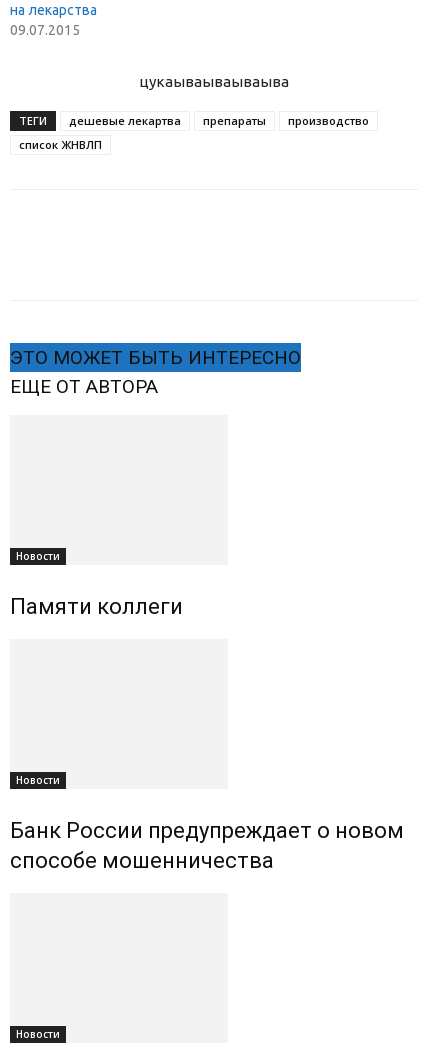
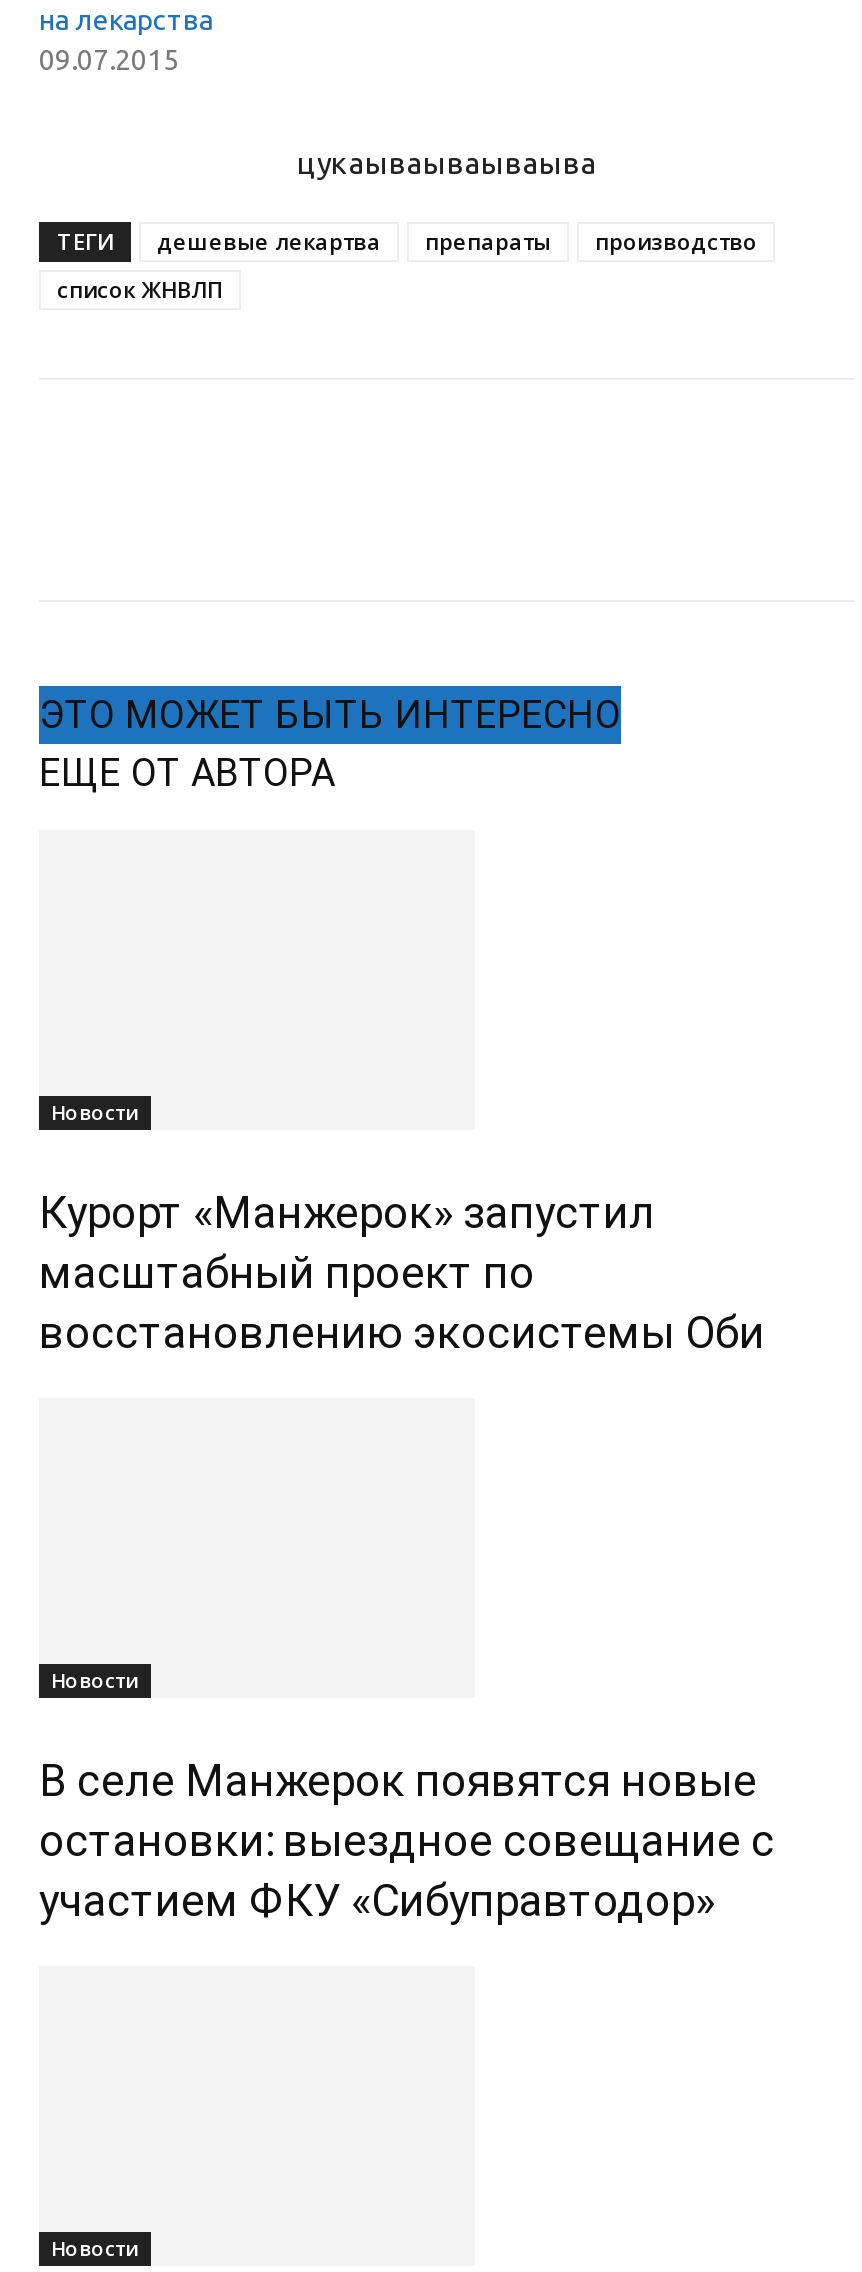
[10,594,183,619] Памяти коллеги -> [39,1189,765,1359] Курорт «Манжерок» запустил | масштабный проект по | восстановлению экосистемы Оби
[10,818,404,873] Банк России предупреждает о новом | способе мошенничества -> [39,1757,775,1927] В селе Манжерок появятся новые | остановки: выездное совещание с | участием ФКУ «Сибуправтодор»

